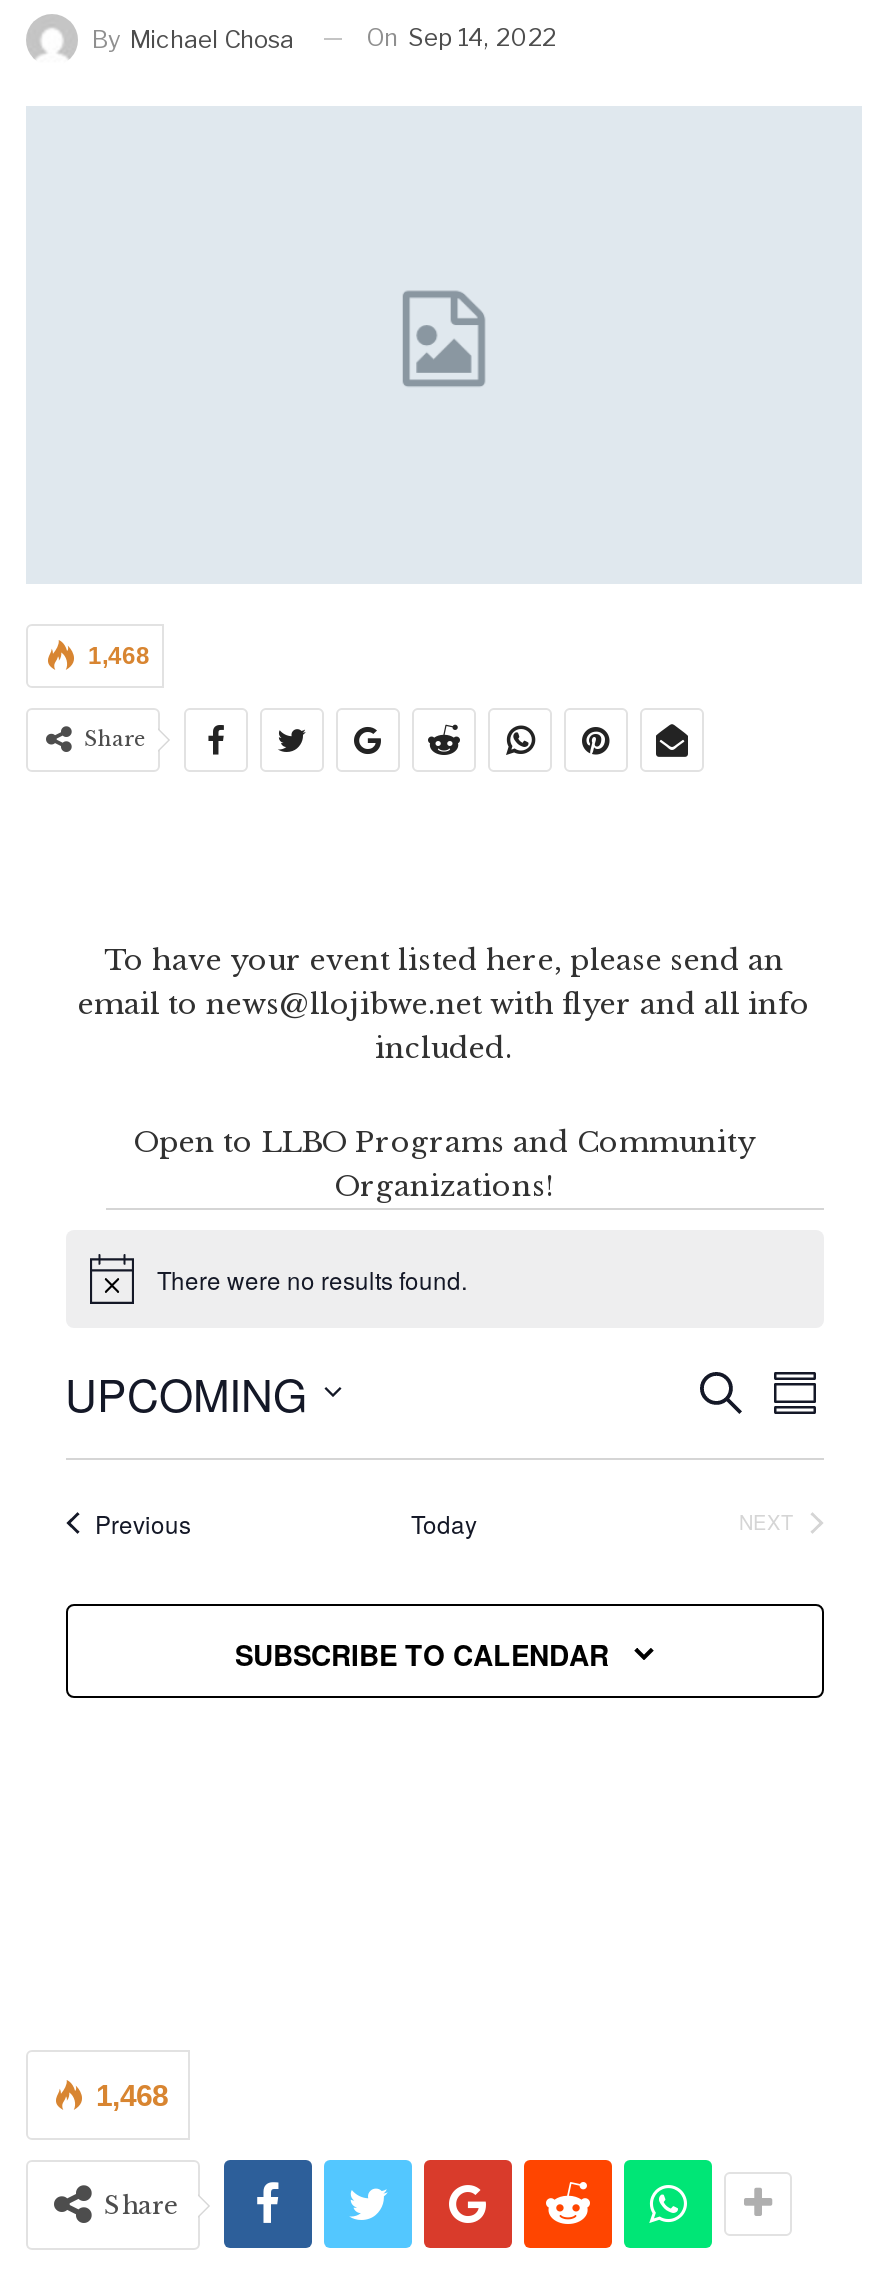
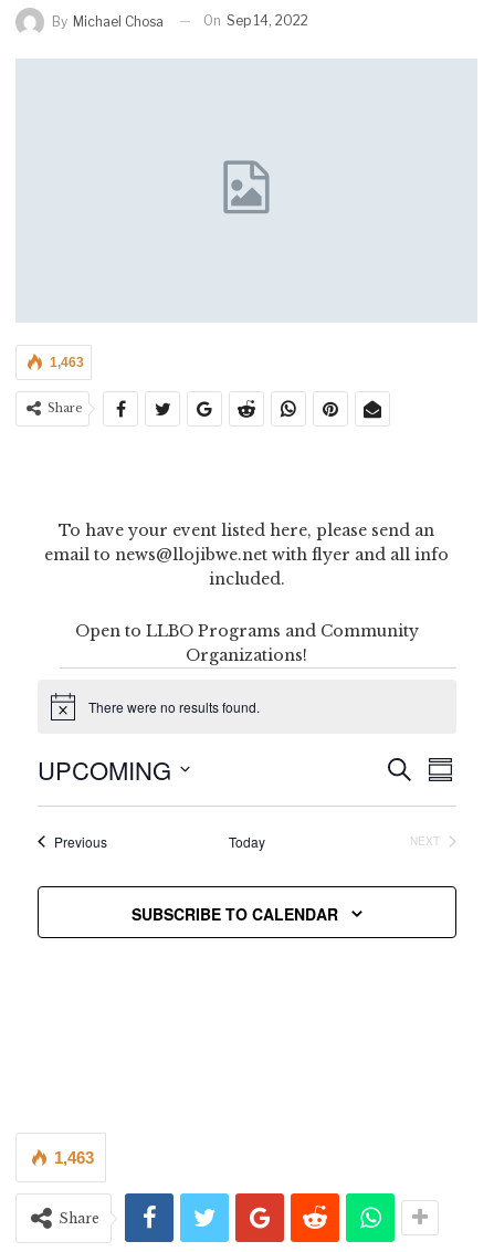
[88,643,150,671] 1,468 -> [50,355,84,371] 1,463
[96,2079,168,2113] 1,468 -> [54,1149,94,1167] 1,463

